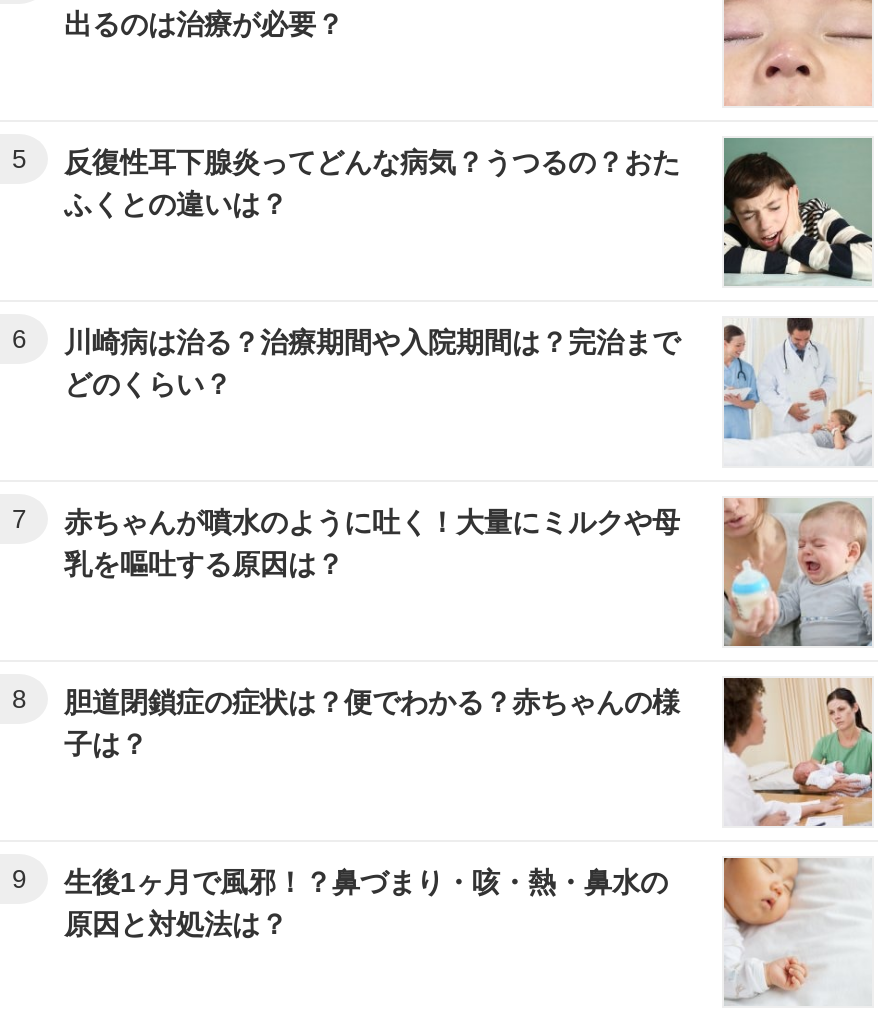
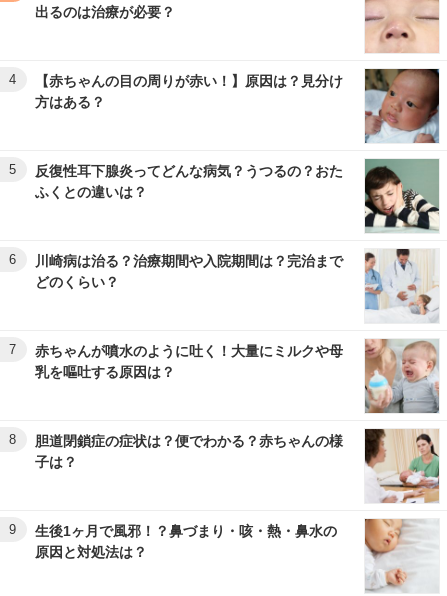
none -> [9,68,440,144] [image] | 4 | 【赤ちゃんの目の周りが赤い！】原因は？見分け | 方はある？

